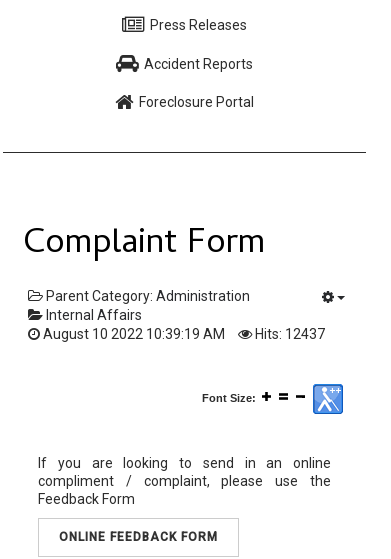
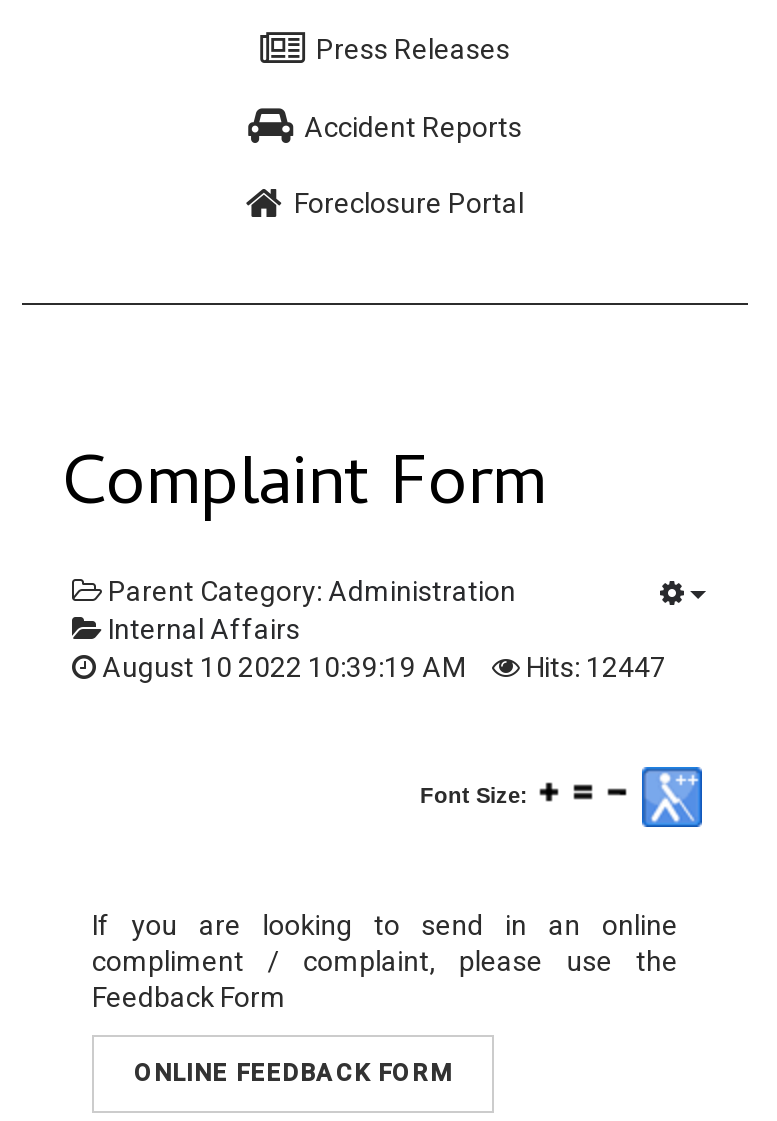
[43,325,325,341] August 10 2022 10:39:19 AM Hits: 12437 -> [102,650,666,682] August 10 2022 10:39:19 AM Hits: 12447

